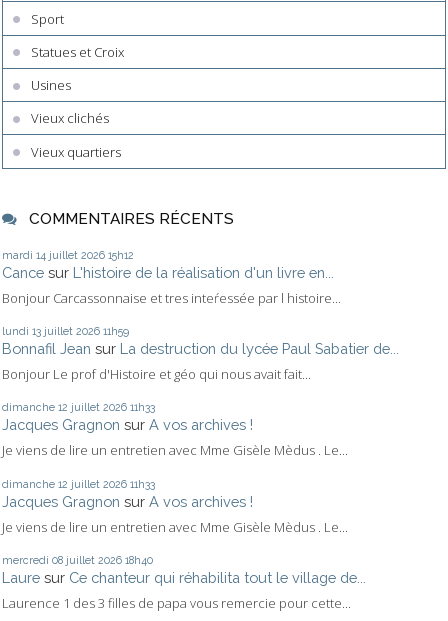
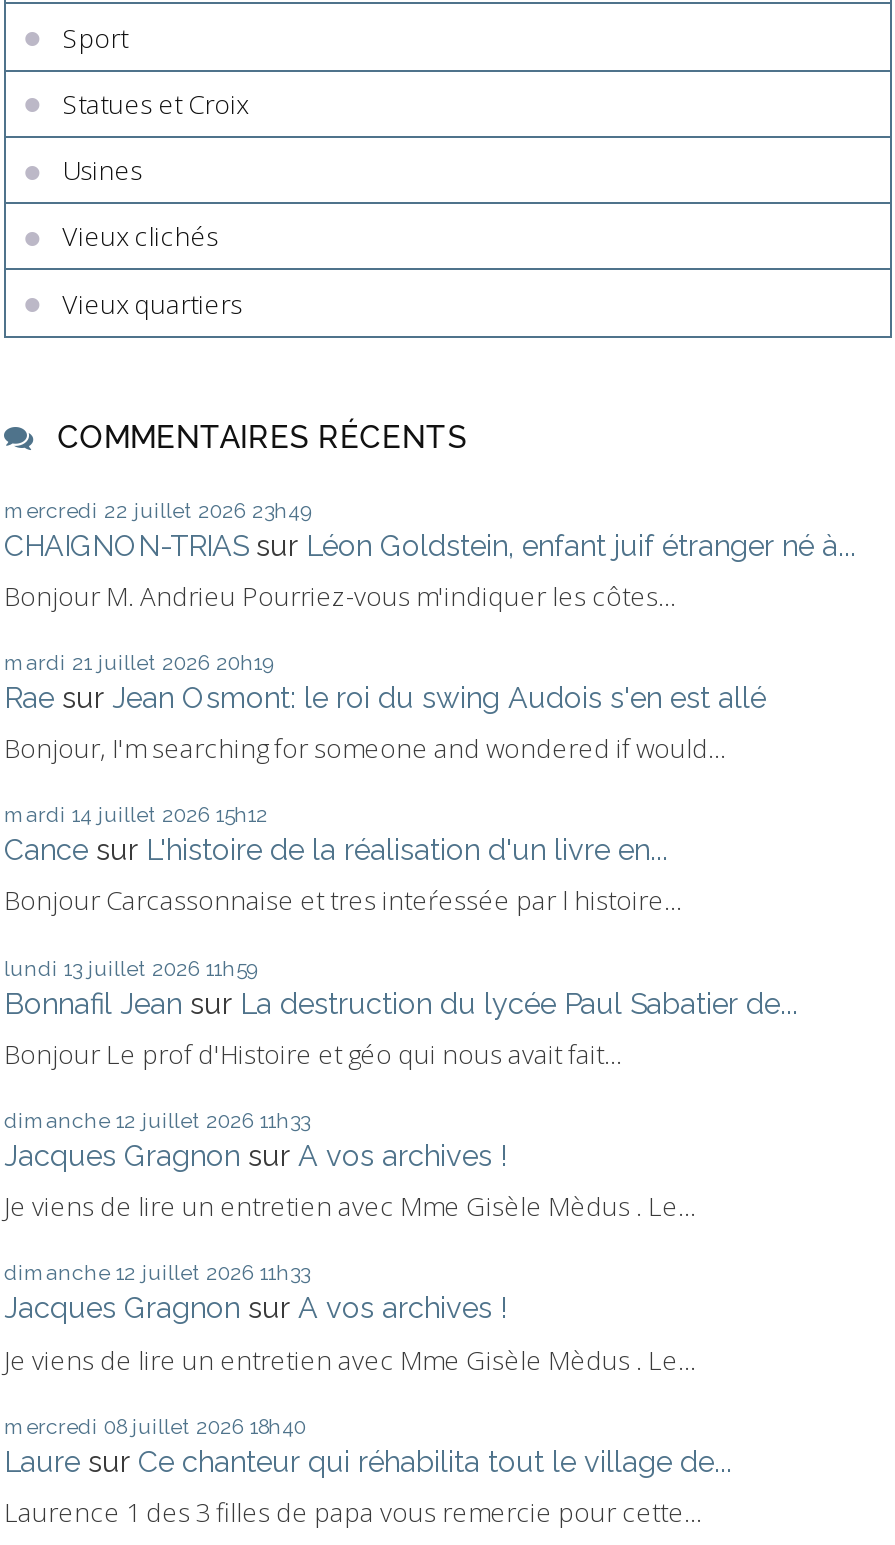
none -> [4,497,856,766] mercredi 22 juillet 2026 23h49 | CHAIGNON-TRIAS sur Léon Goldstein, enfant juif étranger né à... | Bonjour M. Andrieu Pourriez-vous m'indiquer les côtes... | mardi 21 juillet 2026 20h19 | Rae sur Jean Osmont: le roi du swing Audois s'en est allé | Bonjour, I'm searching for someone and wondered if would...

